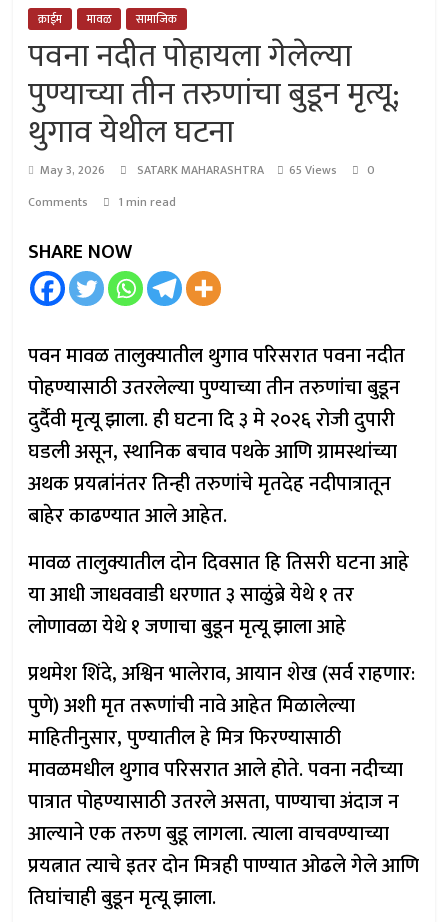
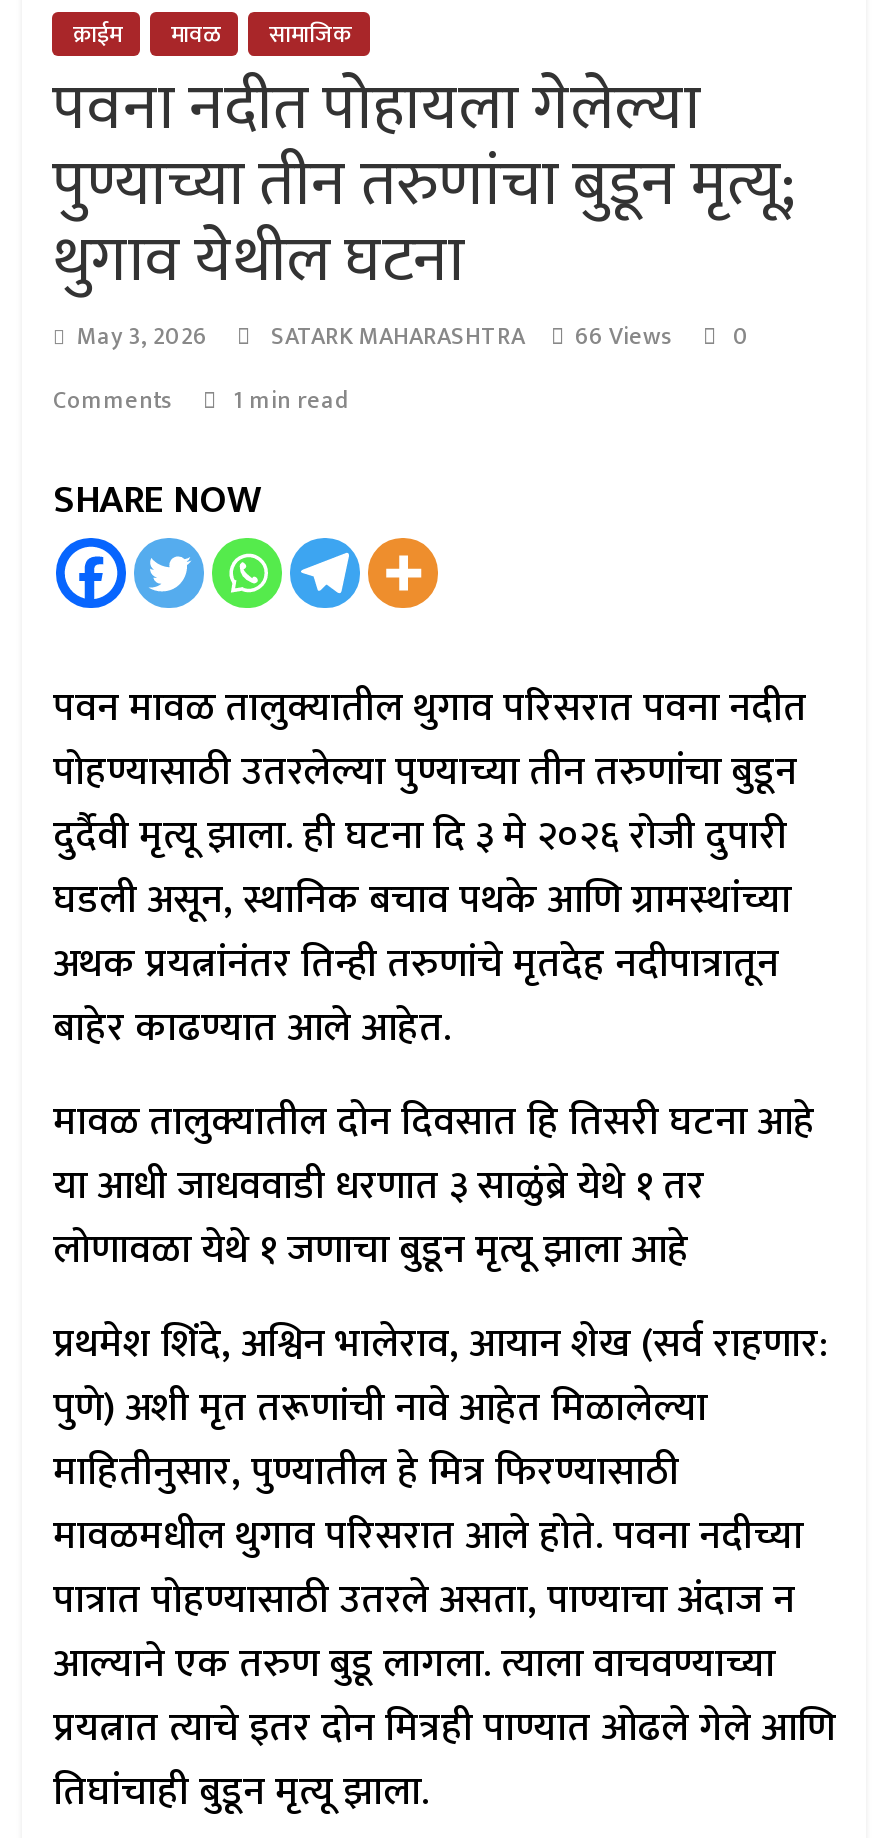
[40,160,375,180] May 3, 2026 SATARK MAHARASHTRA 65 Views 0 -> [77,316,749,356] May 3, 2026 SATARK MAHARASHTRA 66 Views 0

